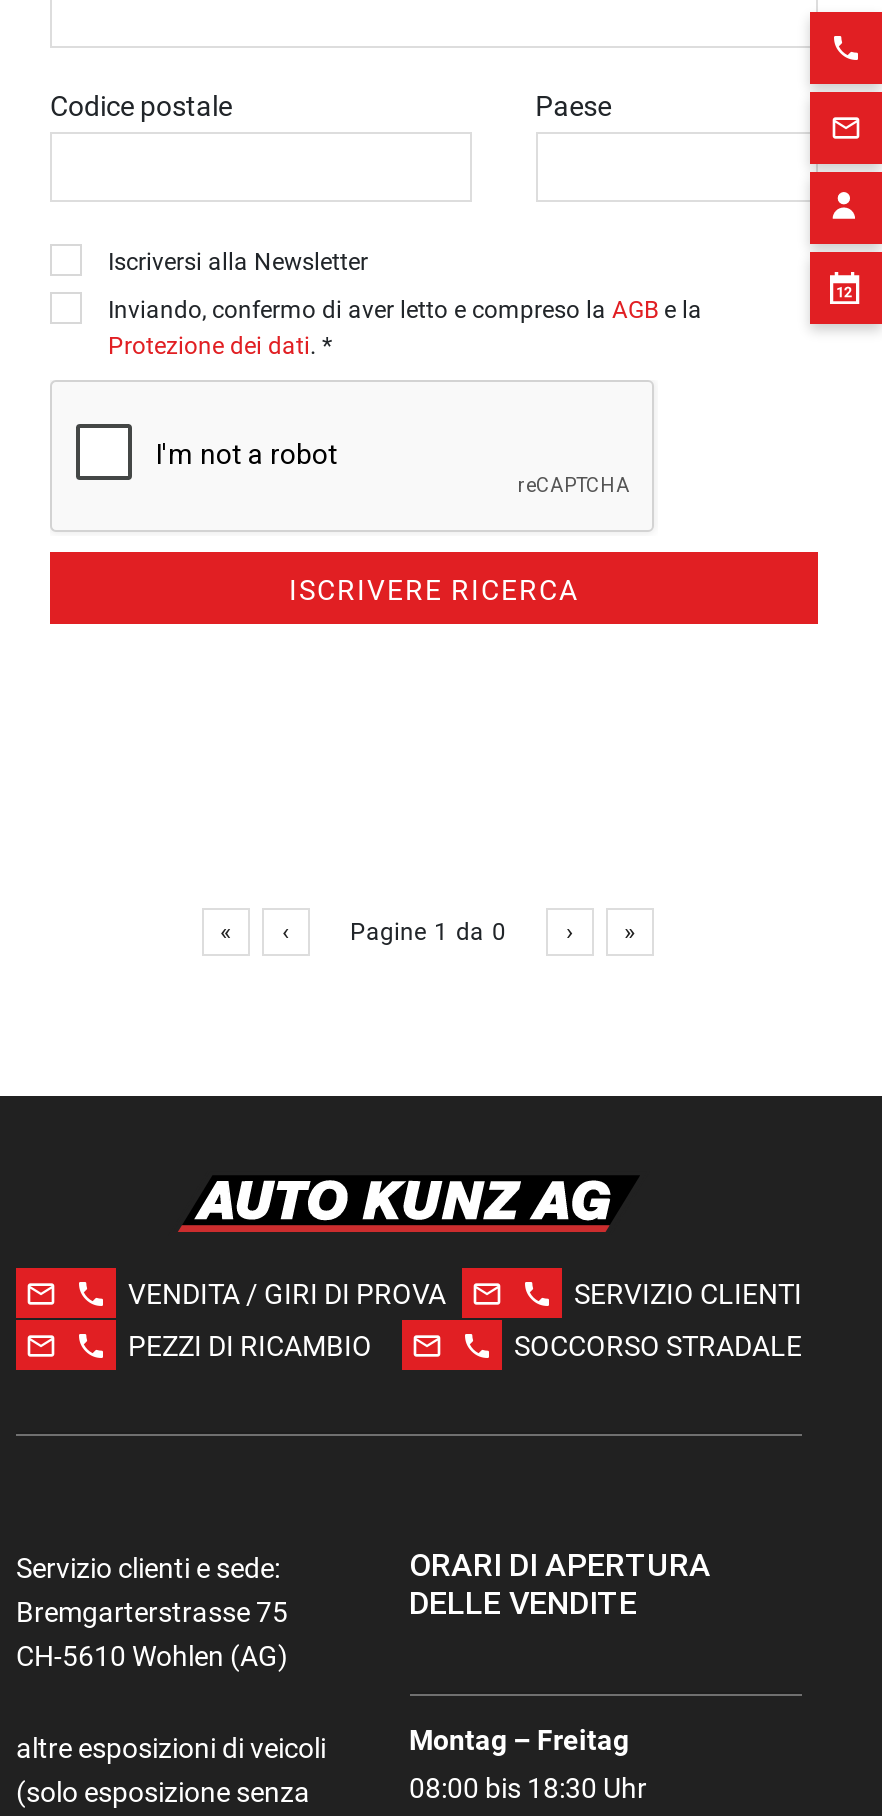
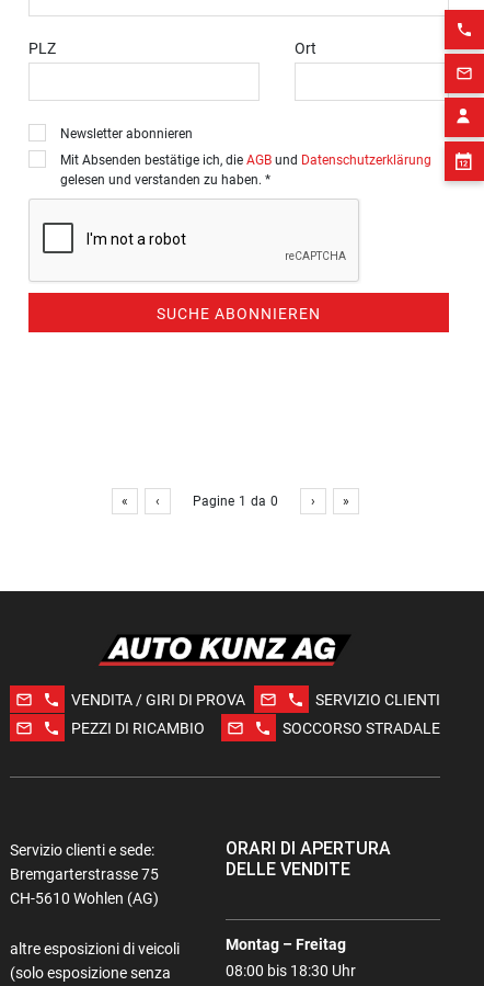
[50,90,611,122] Codice postale | Paese -> [28,39,316,57] PLZ | Ort
[108,249,368,277] Iscriversi alla Newsletter -> [60,127,193,142] Newsletter abonnieren
[108,296,702,360] Inviando, confermo di aver letto e compreso la AGB e la | Protezione dei dati. * -> [60,152,431,188] Mit Absenden bestätige ich, die AGB und Datenschutzerklärung | gelesen und verstanden zu haben. *
[289,574,579,606] ISCRIVERE RICERCA -> [157,305,321,322] SUCHE ABONNIEREN

